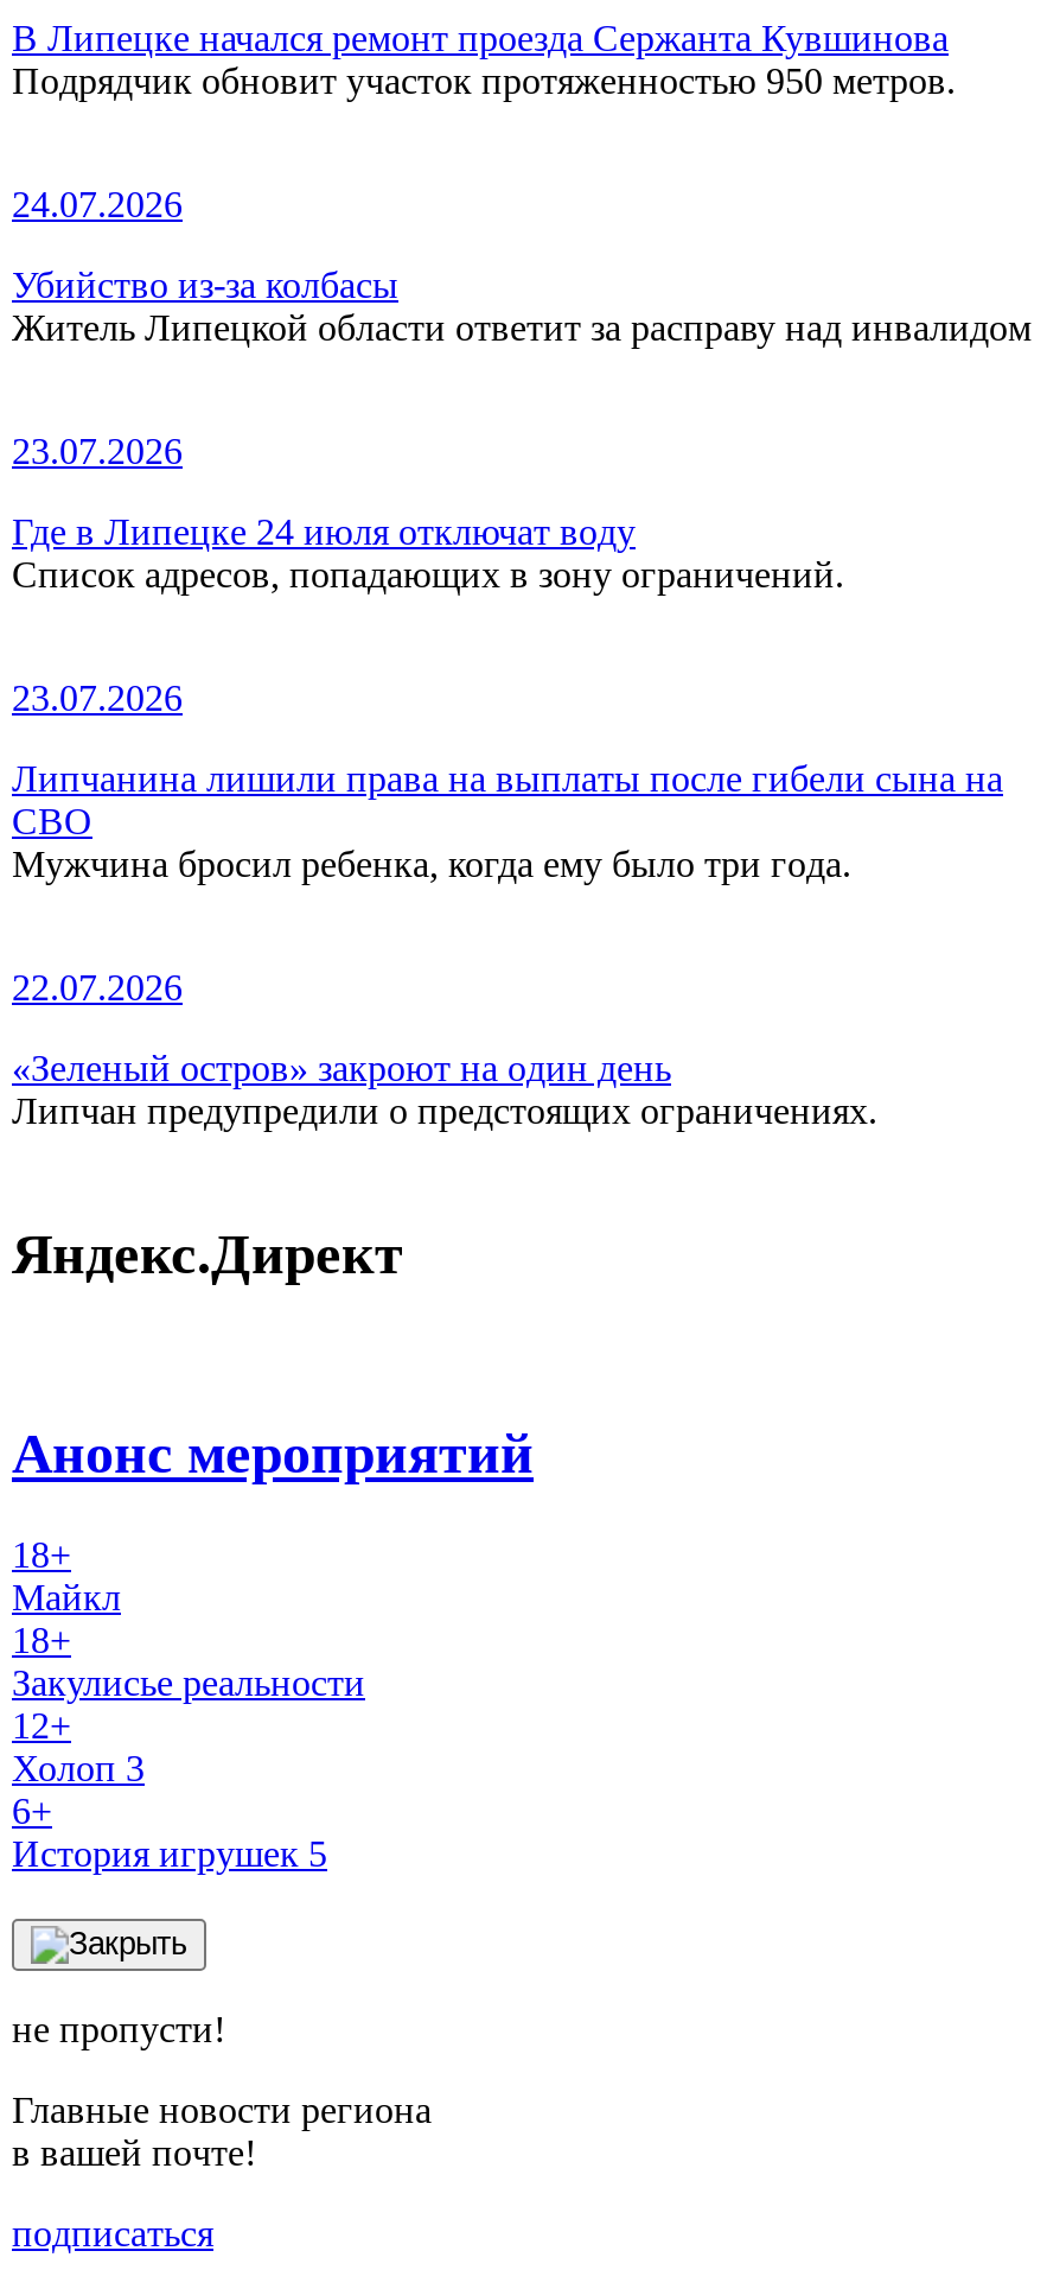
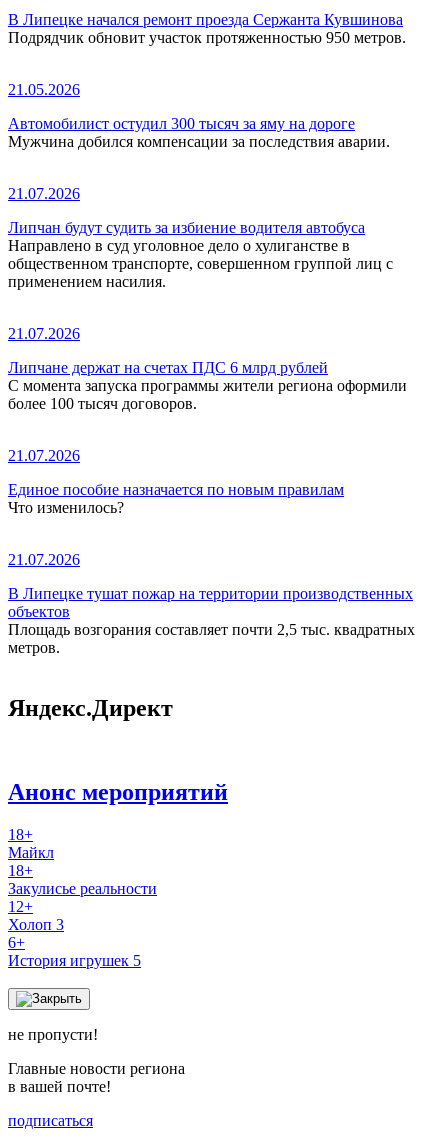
[12,183,1032,1130] 24.07.2026 | Убийство из-за колбасы | Житель Липецкой области ответит за расправу над инвалидом | 23.07.2026 | Где в Липецке 24 июля отключат воду | Список адресов, попадающих в зону ограничений. | 23.07.2026 | Липчанина лишили права на выплаты после гибели сына на | СВО | Мужчина бросил ребенка, когда ему было три года. | 22.07.2026 | «Зеленый остров» закроют на один день | Липчан предупредили о предстоящих ограничениях. -> [8,81,415,656] 21.05.2026 | Автомобилист остудил 300 тысяч за яму на дороге | Мужчина добился компенсации за последствия аварии. | 21.07.2026 | Липчан будут судить за избиение водителя автобуса | Направлено в суд уголовное дело о хулиганстве в | общественном транспорте, совершенном группой лиц с | применением насилия. | 21.07.2026 | Липчане держат на счетах ПДС 6 млрд рублей | С момента запуска программы жители региона оформили | более 100 тысяч договоров. | 21.07.2026 | Единое пособие назначается по новым правилам | Что изменилось? | 21.07.2026 | В Липецке тушат пожар на территории производственных | объектов | Площадь возгорания составляет почти 2,5 тыс. квадратных | метров.

